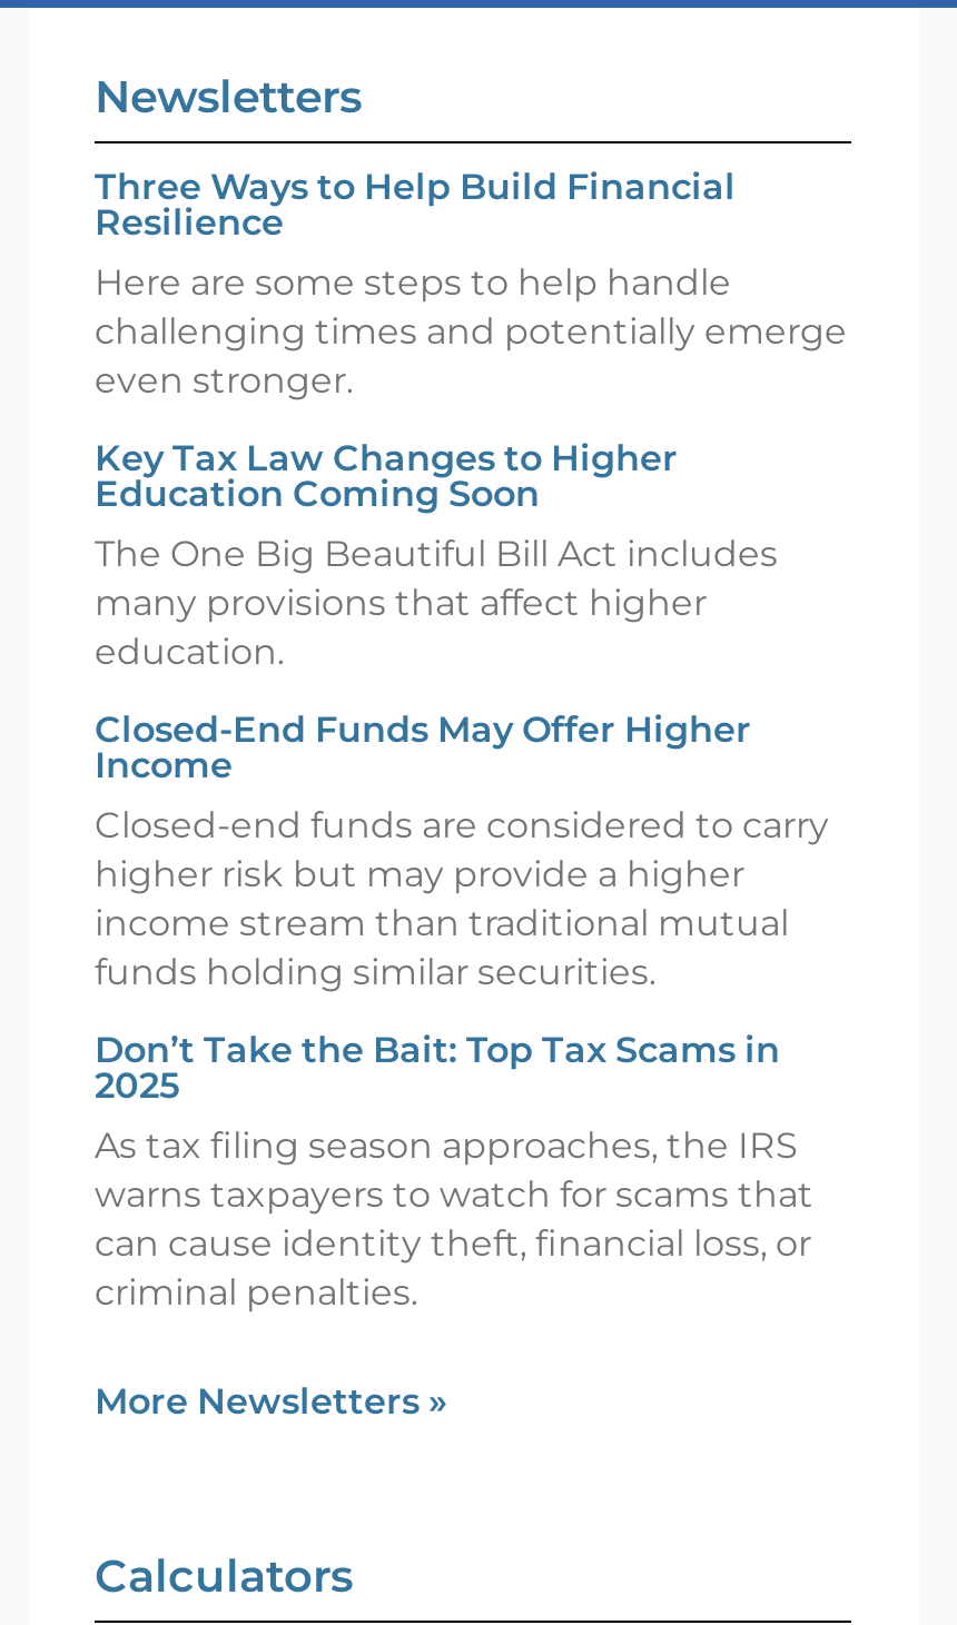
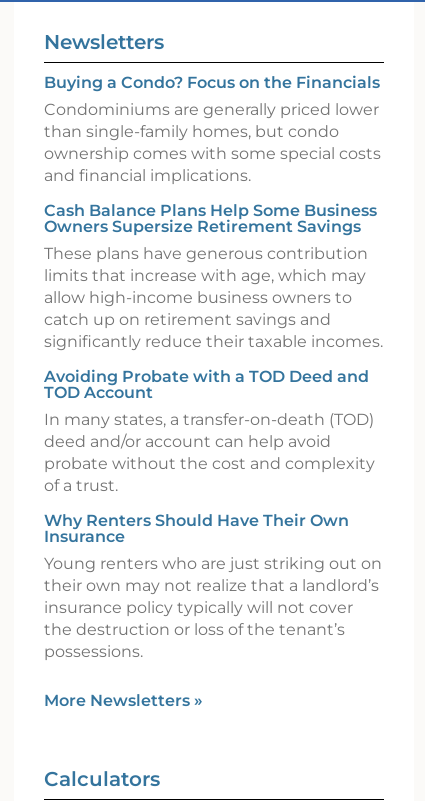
[95,166,847,401] Three Ways to Help Build Financial | Resilience | Here are some steps to help handle | challenging times and potentially emerge | even stronger. -> [44,73,381,185] Buying a Condo? Focus on the Financials | Condominiums are generally priced lower | than single-family homes, but condo | ownership comes with some special costs | and financial implications.
[95,437,778,673] Key Tax Law Changes to Higher | Education Coming Soon | The One Big Beautiful Bill Act includes | many provisions that affect higher | education. -> [44,201,383,351] Cash Balance Plans Help Some Business | Owners Supersize Retirement Savings | These plans have generous contribution | limits that increase with age, which may | allow high-income business owners to | catch up on retirement savings and | significantly reduce their taxable incomes.
[95,708,829,993] Closed-End Funds May Offer Higher | Income | Closed-end funds are considered to carry | higher risk but may provide a higher | income stream than traditional mutual | funds holding similar securities. -> [44,367,375,495] Avoiding Probate with a TOD Deed and | TOD Account | In many states, a transfer-on-death (TOD) | deed and/or account can help avoid | probate without the cost and complexity | of a trust.
[95,1029,813,1313] Don’t Take the Bait: Top Tax Scams in | 2025 | As tax filing season approaches, the IRS | warns taxpayers to watch for scams that | can cause identity theft, financial loss, or | criminal penalties. -> [44,511,382,661] Why Renters Should Have Their Own | Insurance | Young renters who are just striking out on | their own may not realize that a landlord’s | insurance policy typically will not cover | the destruction or loss of the tenant’s | possessions.

